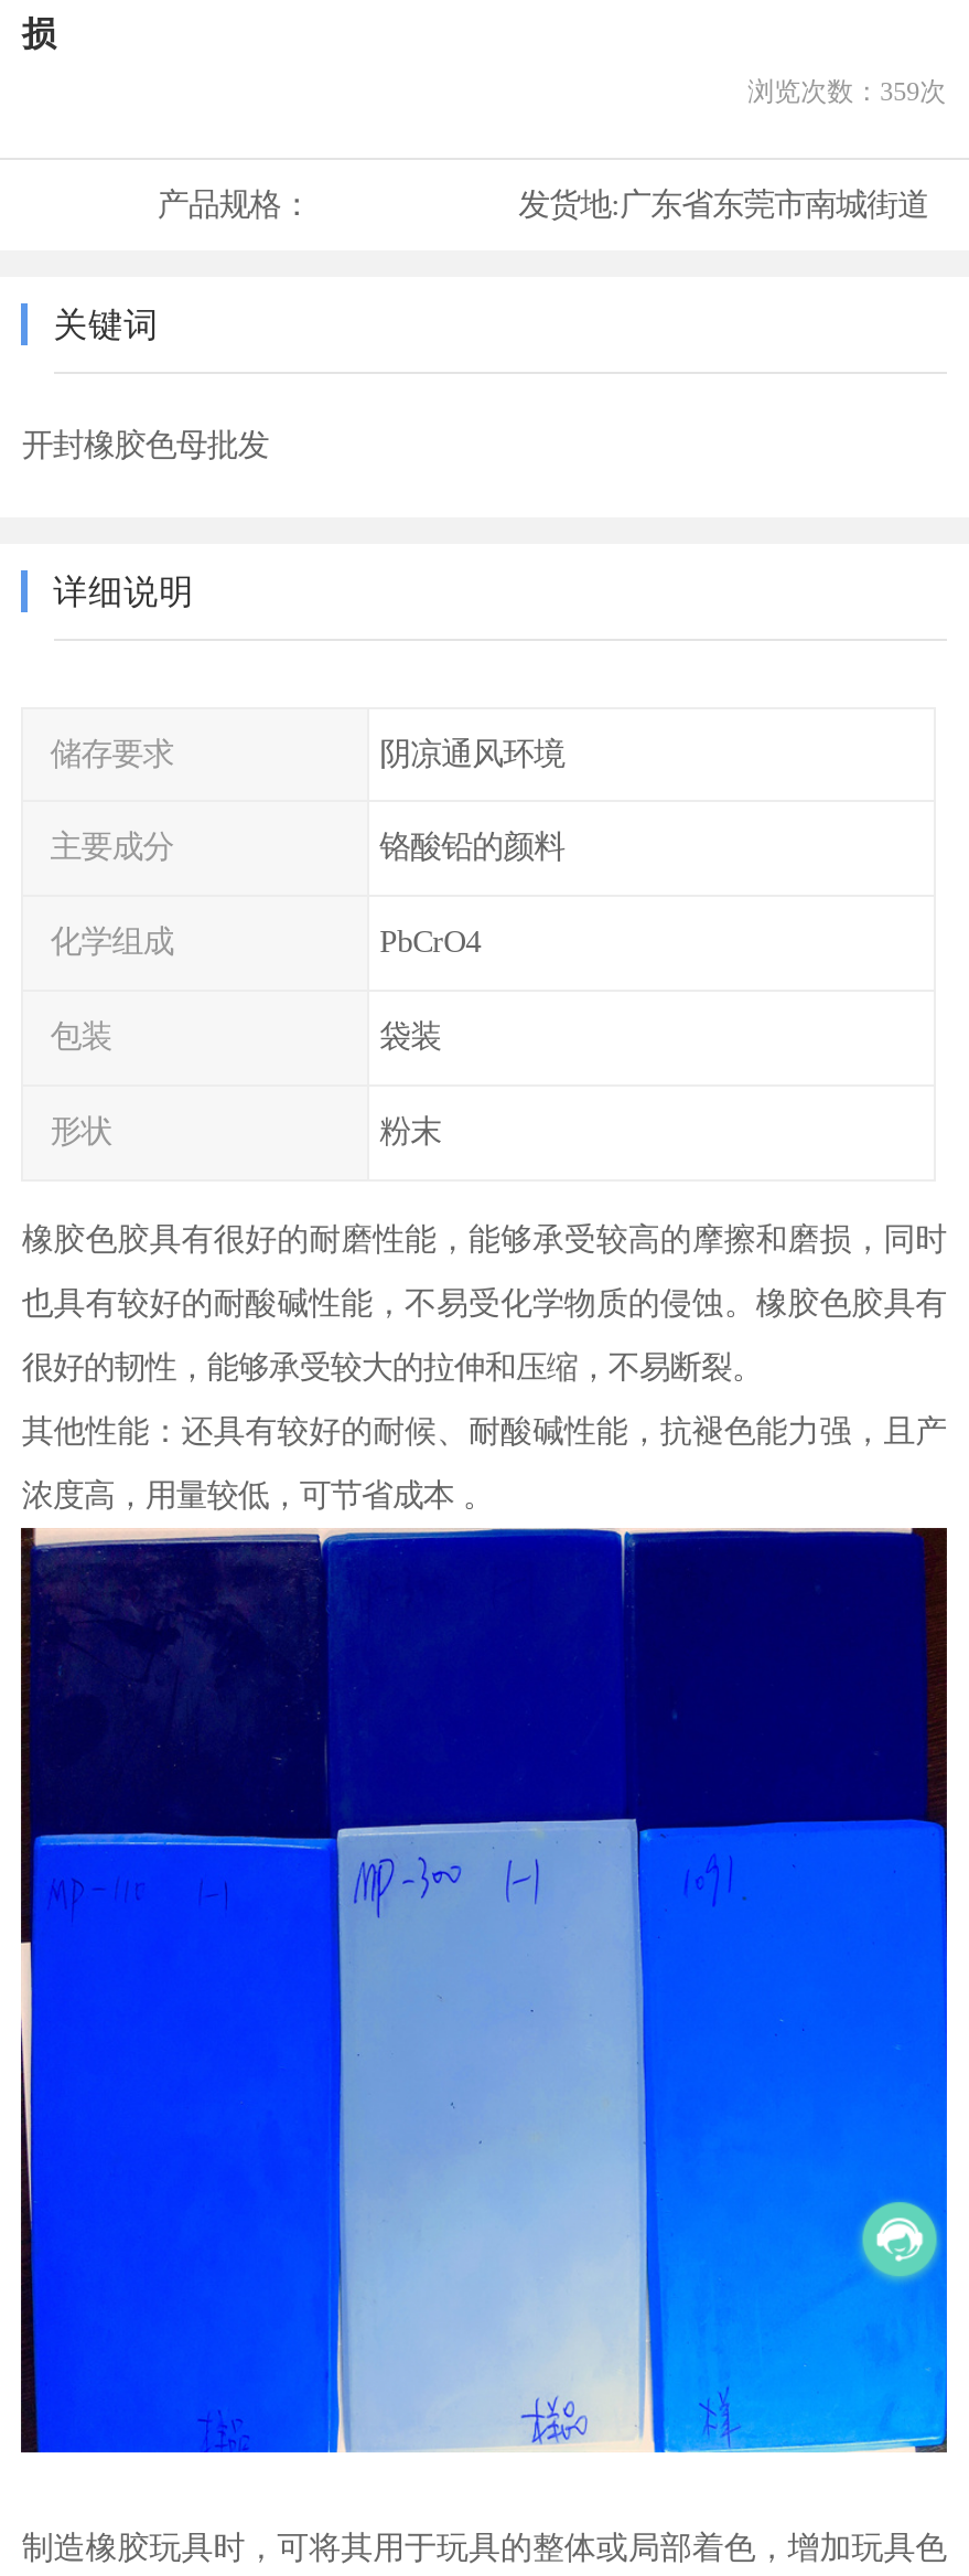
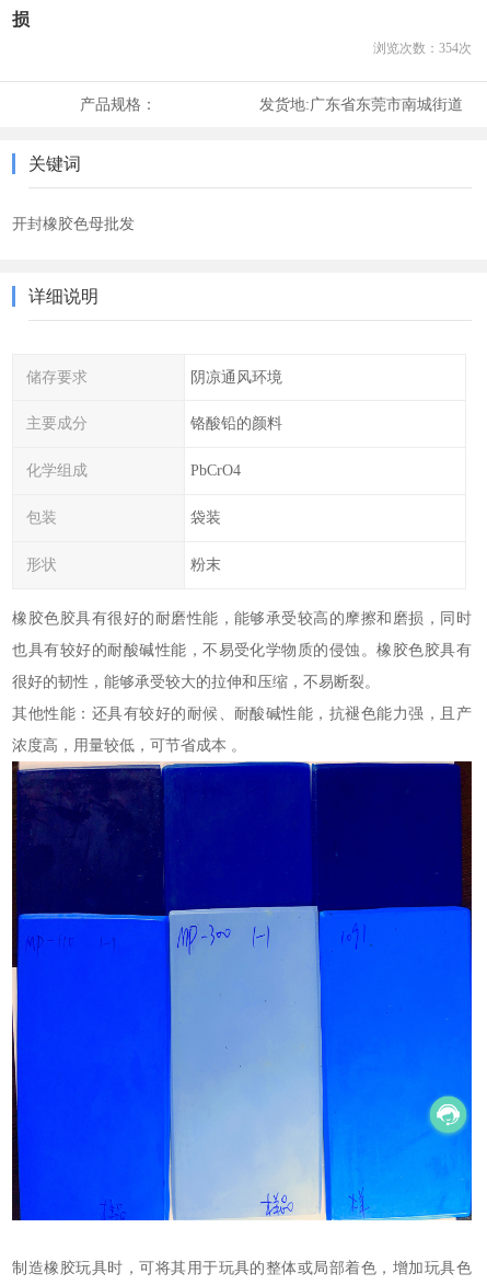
[748,75,946,106] 浏览次数：359次 -> [373,40,471,55] 浏览次数：354次

